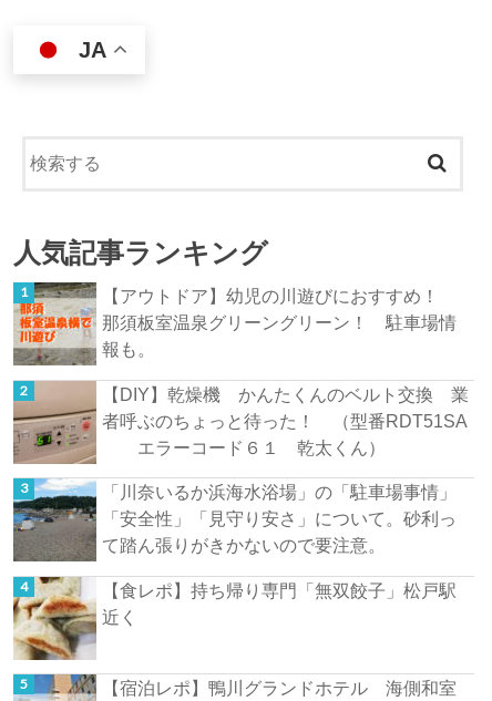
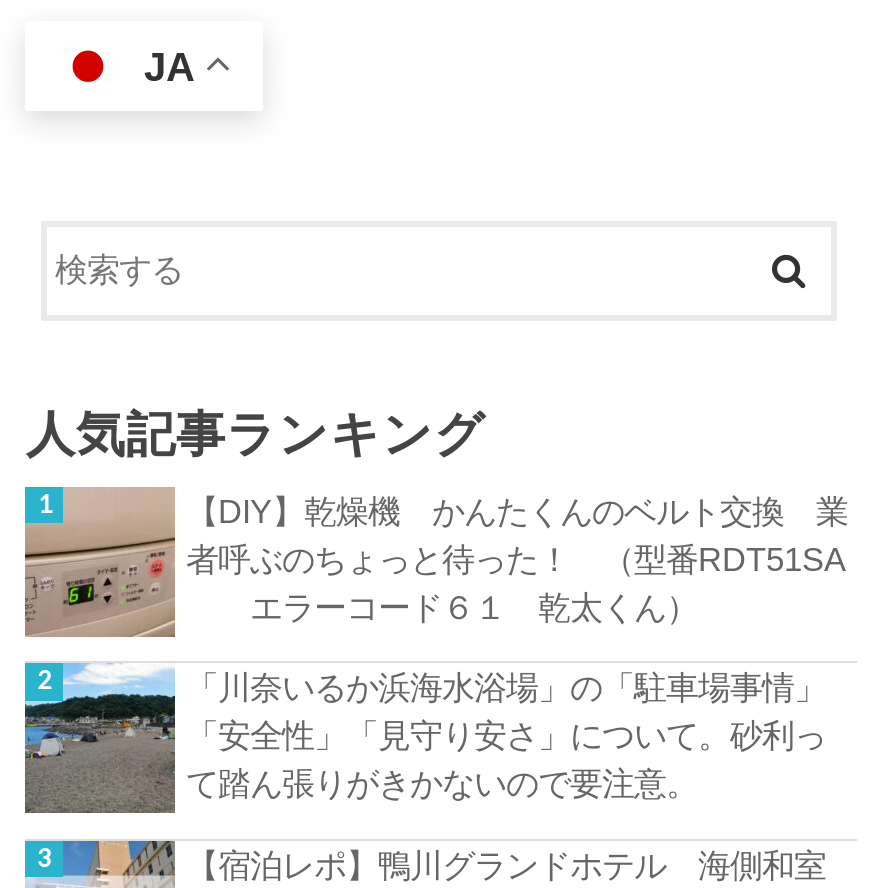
[14,281,457,365] [image] | 【アウトドア】幼児の川遊びにおすすめ！ | 那須板室温泉グリーングリーン！ 駐車場情 | 報も。 -> none
[12,576,457,661] [image] | 【食レポ】持ち帰り専門「無双餃子」松戸駅 | 近く -> none

